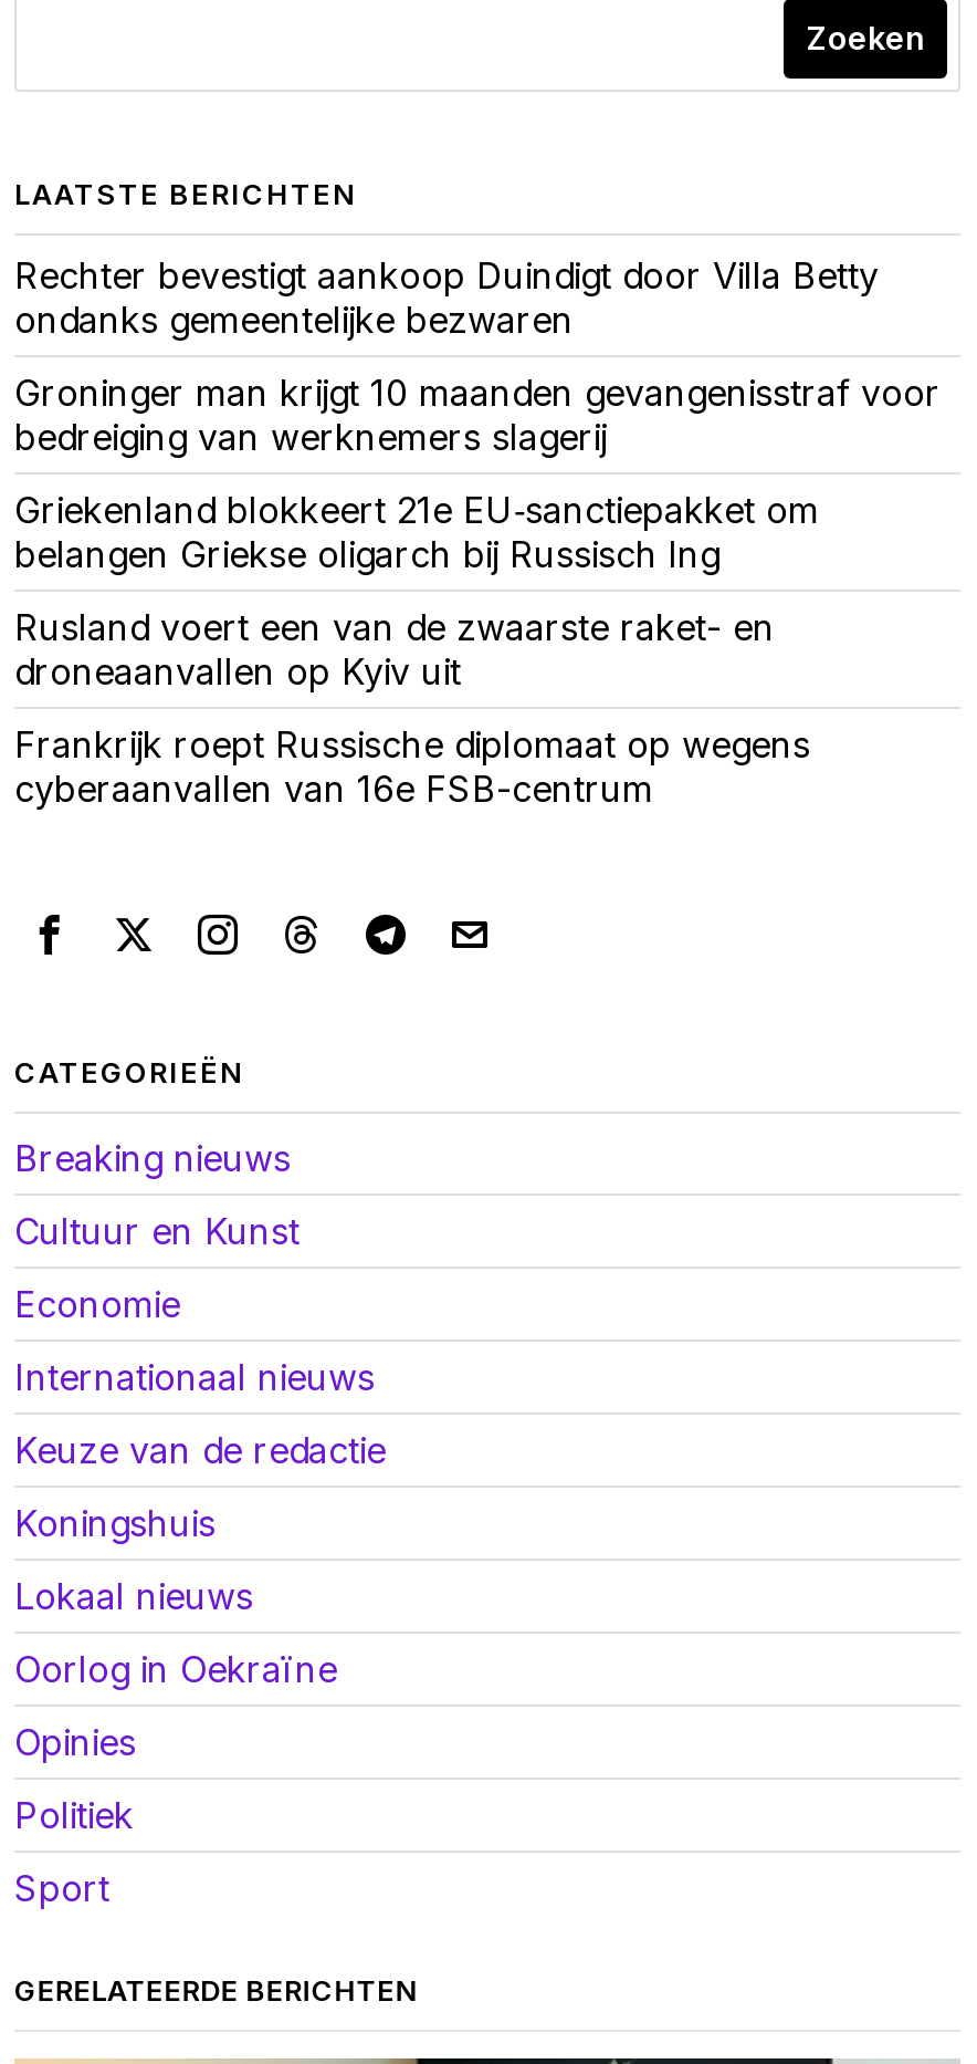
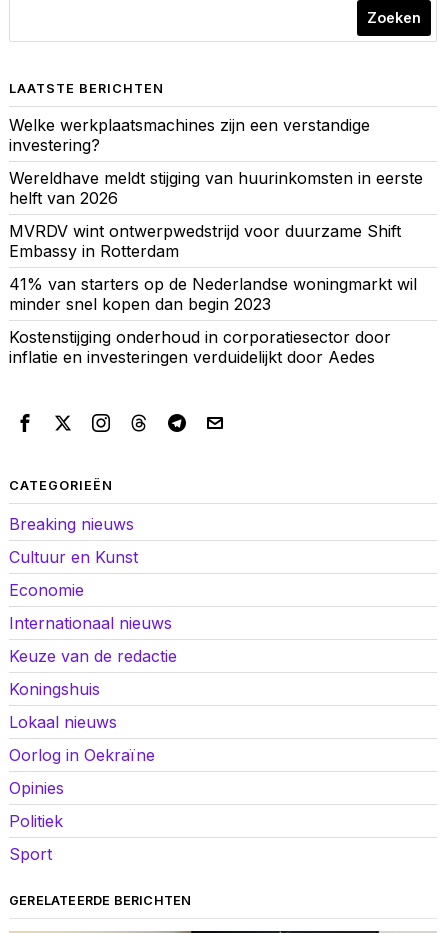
[14,254,879,343] Rechter bevestigt aankoop Duindigt door Villa Betty | ondanks gemeentelijke bezwaren -> [9,115,370,155] Welke werkplaatsmachines zijn een verstandige | investering?
[14,371,941,460] Groninger man krijgt 10 maanden gevangenisstraf voor | bedreiging van werknemers slagerij -> [9,168,423,208] Wereldhave meldt stijging van huurinkomsten in eerste | helft van 2026
[14,489,819,577] Griekenland blokkeert 21e EU‑sanctiepakket om | belangen Griekse oligarch bij Russisch lng -> [9,221,401,261] MVRDV wint ontwerpwedstrijd voor duurzame Shift | Embassy in Rotterdam
[14,606,775,694] Rusland voert een van de zwaarste raket- en | droneaanvallen op Kyiv uit -> [9,274,417,314] 41% van starters op de Nederlandse woningmarkt wil | minder snel kopen dan begin 2023
[14,723,810,812] Frankrijk roept Russische diplomaat op wegens | cyberaanvallen van 16e FSB-centrum -> [9,327,391,367] Kostenstijging onderhoud in corporatiesector door | inflatie en investeringen verduidelijkt door Aedes

